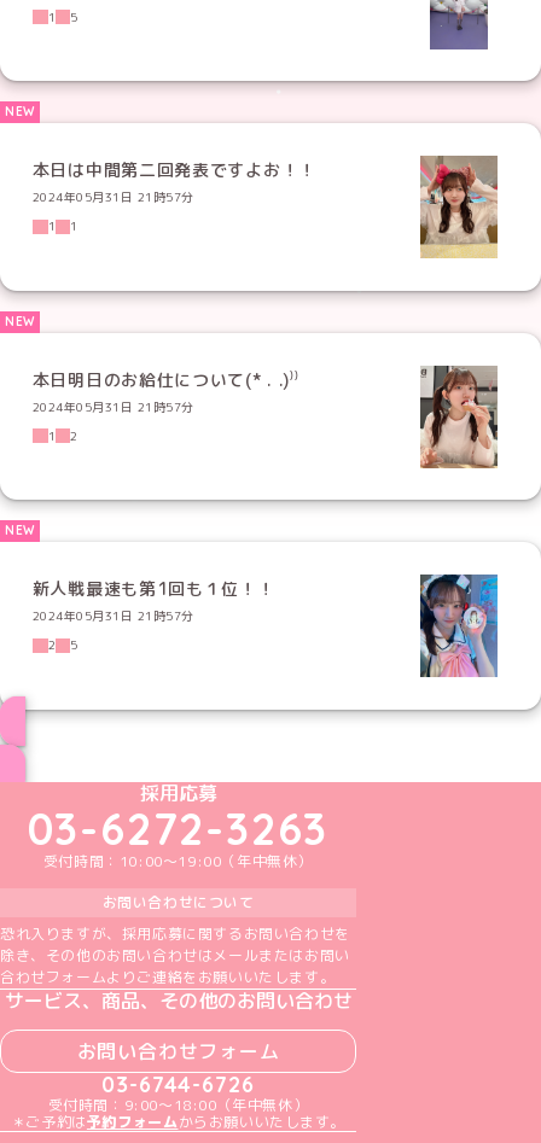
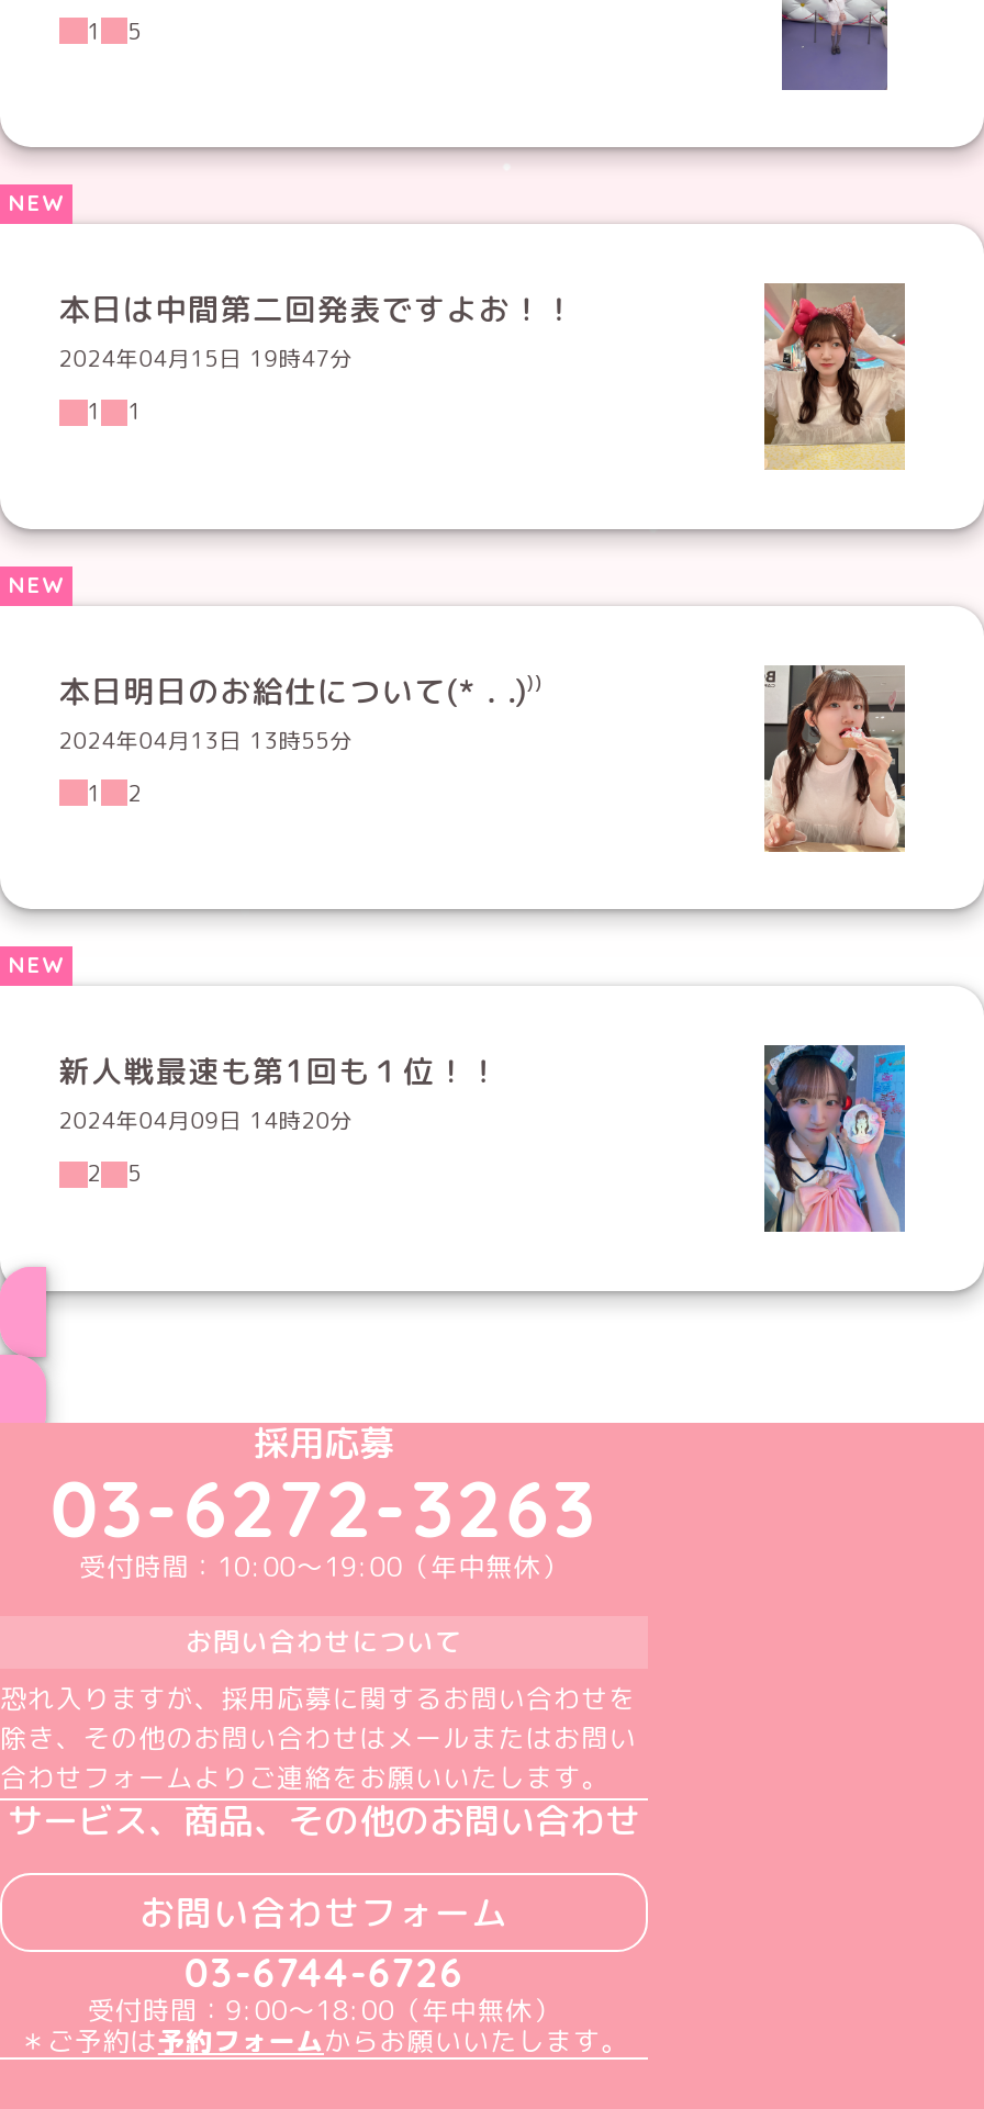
[32,189,194,205] 2024年05月31日 21時57分 -> [59,343,353,374] 2024年04月15日 19時47分
[32,398,194,415] 2024年05月31日 21時57分 -> [59,724,353,754] 2024年04月13日 13時55分
[32,607,194,624] 2024年05月31日 21時57分 -> [59,1105,353,1135] 2024年04月09日 14時20分

